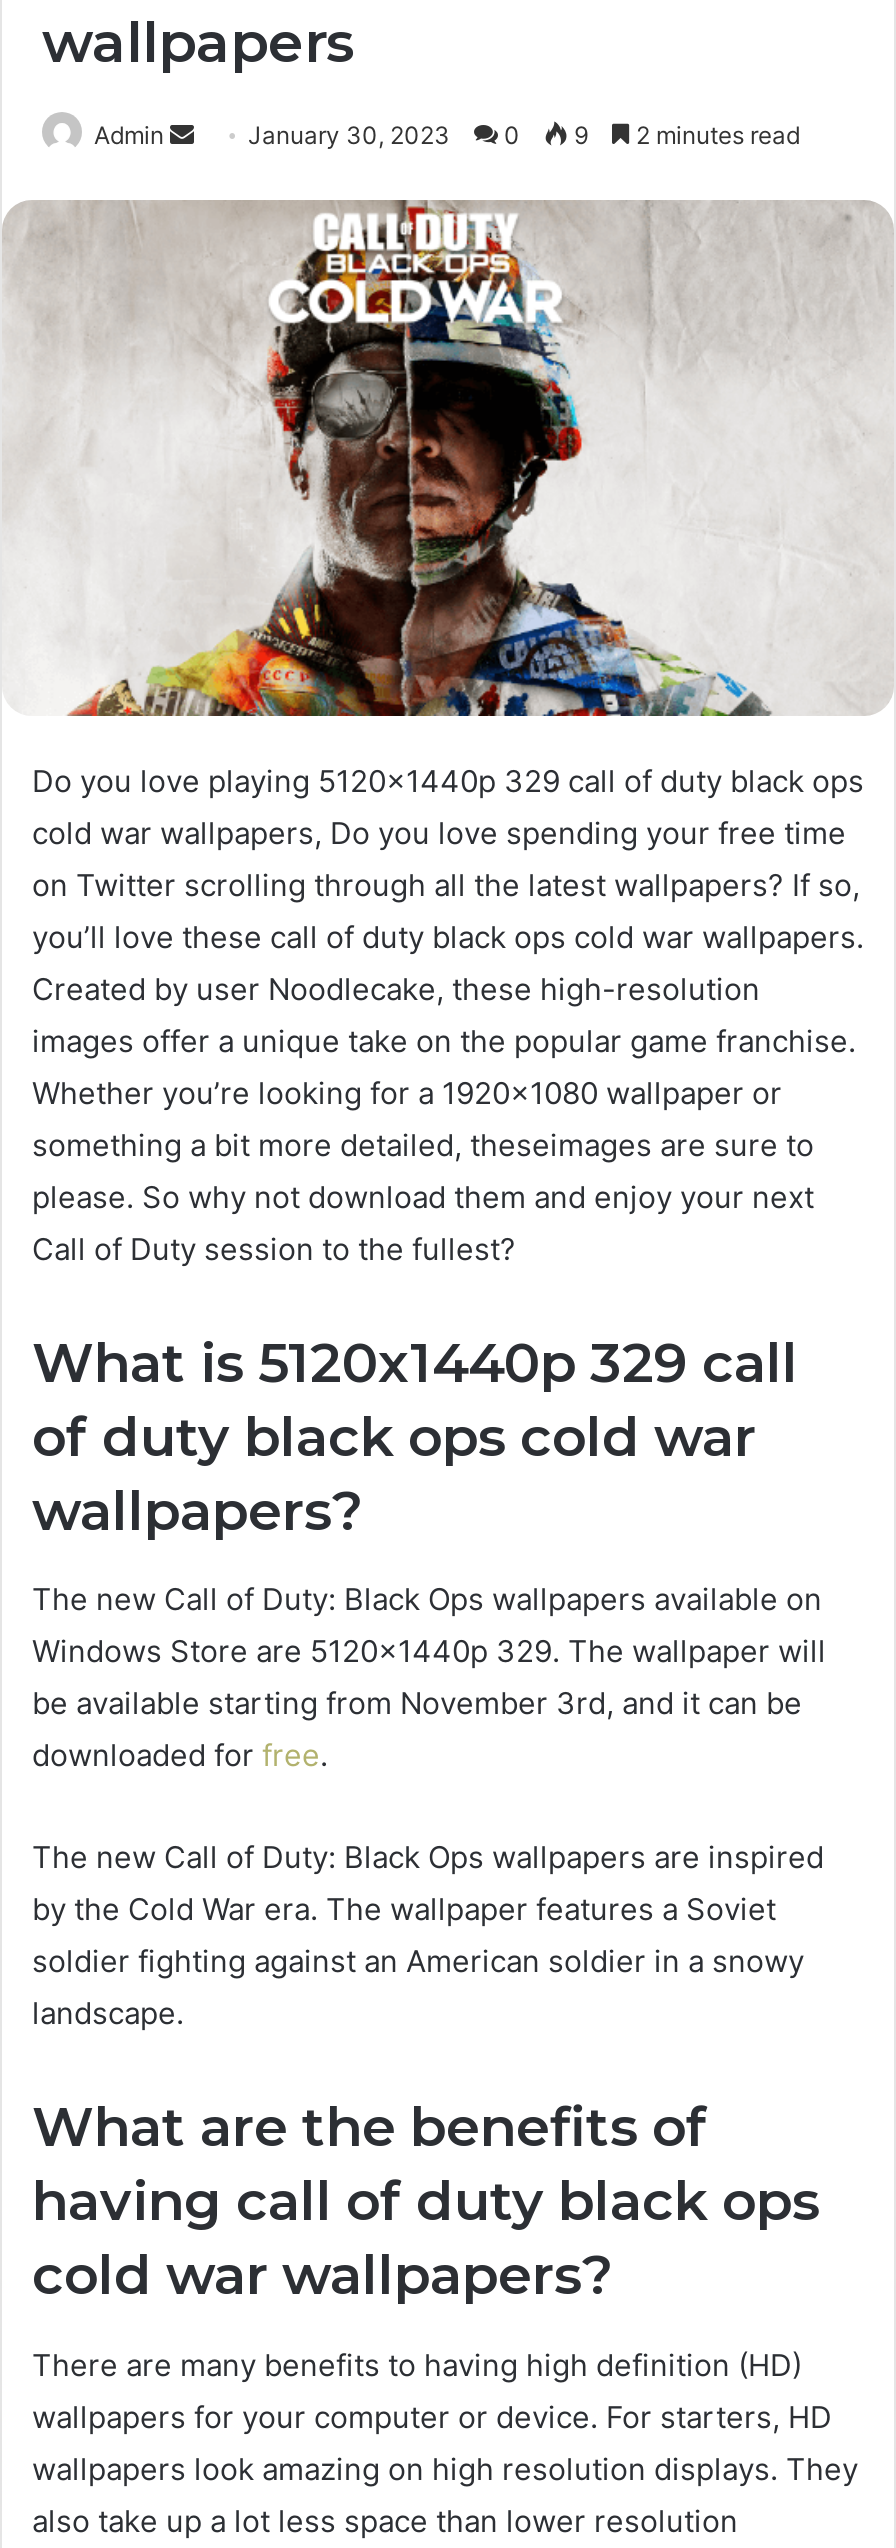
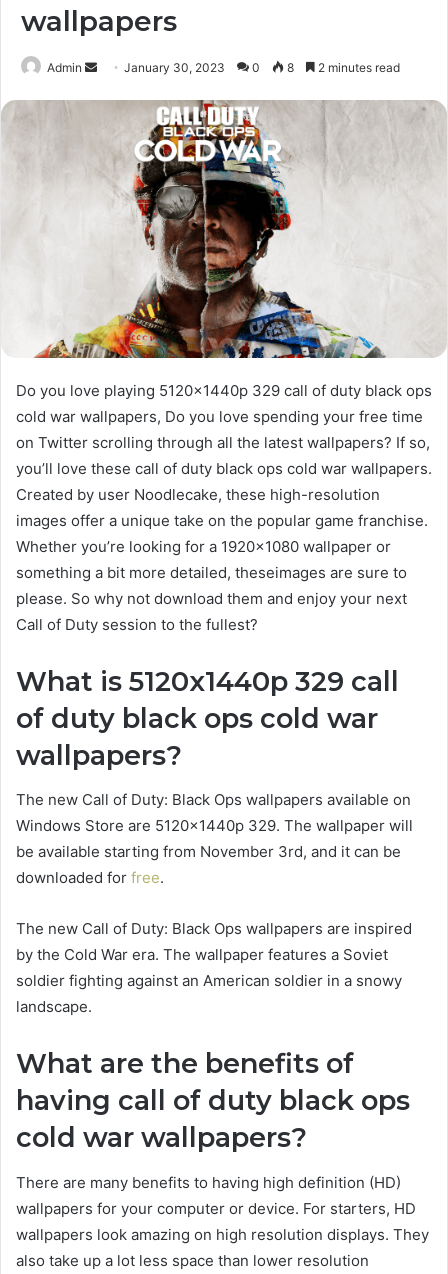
[568,120,588,150] 9 -> [284,60,294,75] 8

